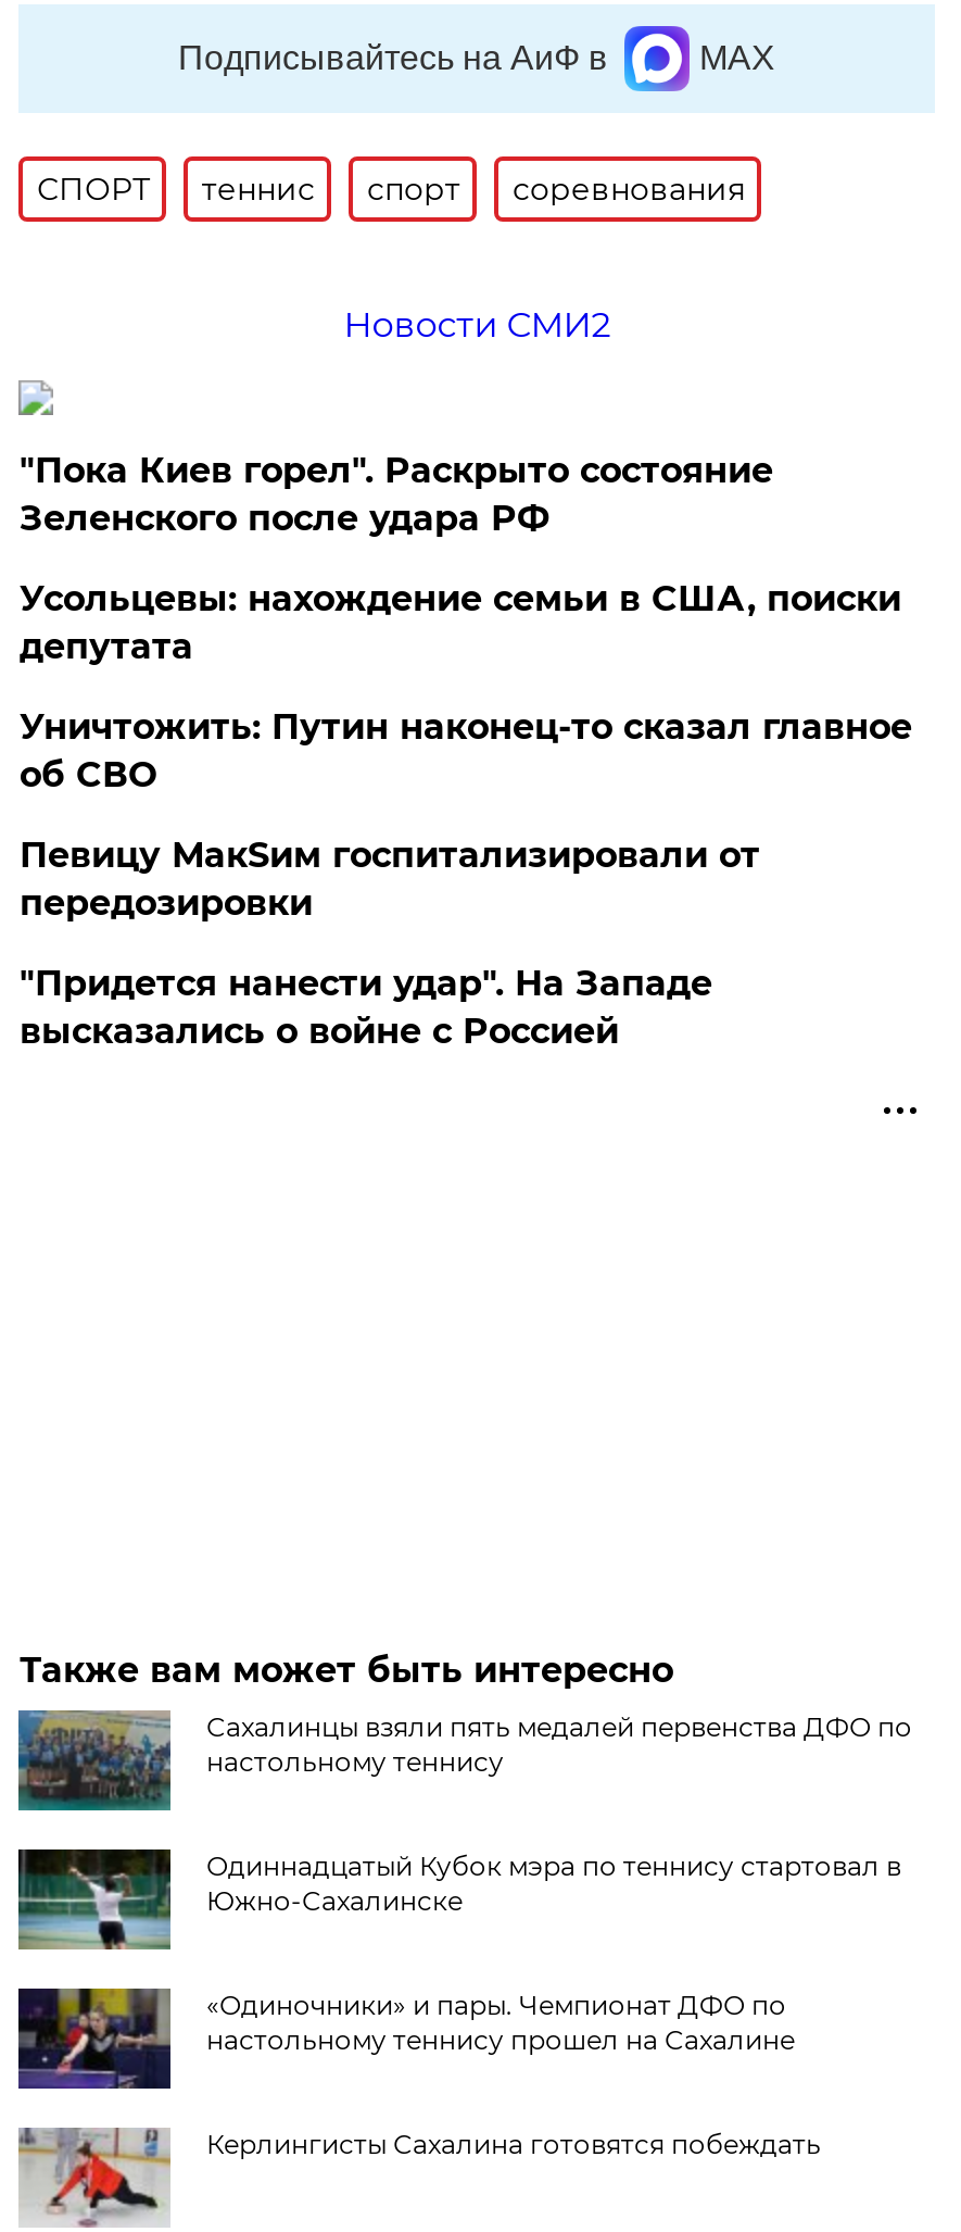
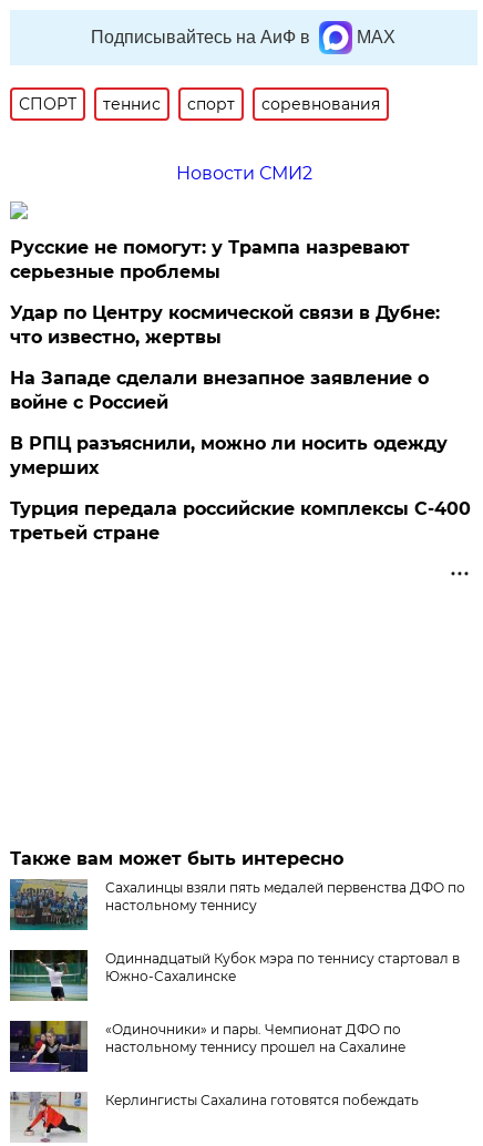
[19,450,773,539] "Пока Киев горел". Раскрыто состояние | Зеленского после удара РФ -> [10,237,410,282] Русские не помогут: у Трампа назревают | серьезные проблемы
[19,578,901,667] Усольцевы: нахождение семьи в США, поиски | депутата -> [10,302,440,348] Удар по Центру космической связи в Дубне: | что известно, жертвы
[19,706,912,795] Уничтожить: Путин наконец-то сказал главное | об СВО -> [10,368,429,413] На Западе сделали внезапное заявление о | войне с Россией
[19,835,760,924] Певицу МакSим госпитализировали от | передозировки -> [10,433,448,478] В РПЦ разъяснили, можно ли носить одежду | умерших
[19,963,712,1052] "Придется нанести удар". На Западе | высказались о войне с Россией -> [10,498,471,544] Турция передала российские комплексы С-400 | третьей стране

